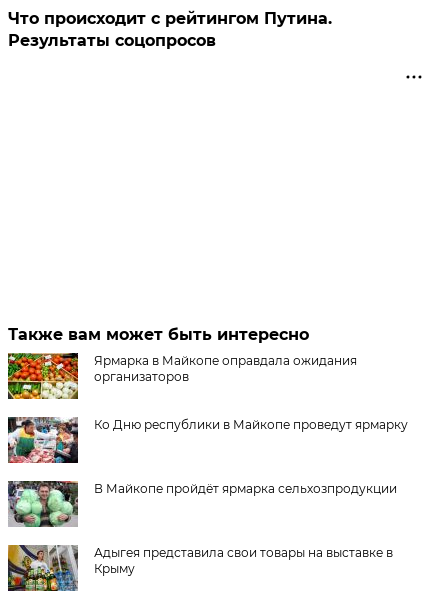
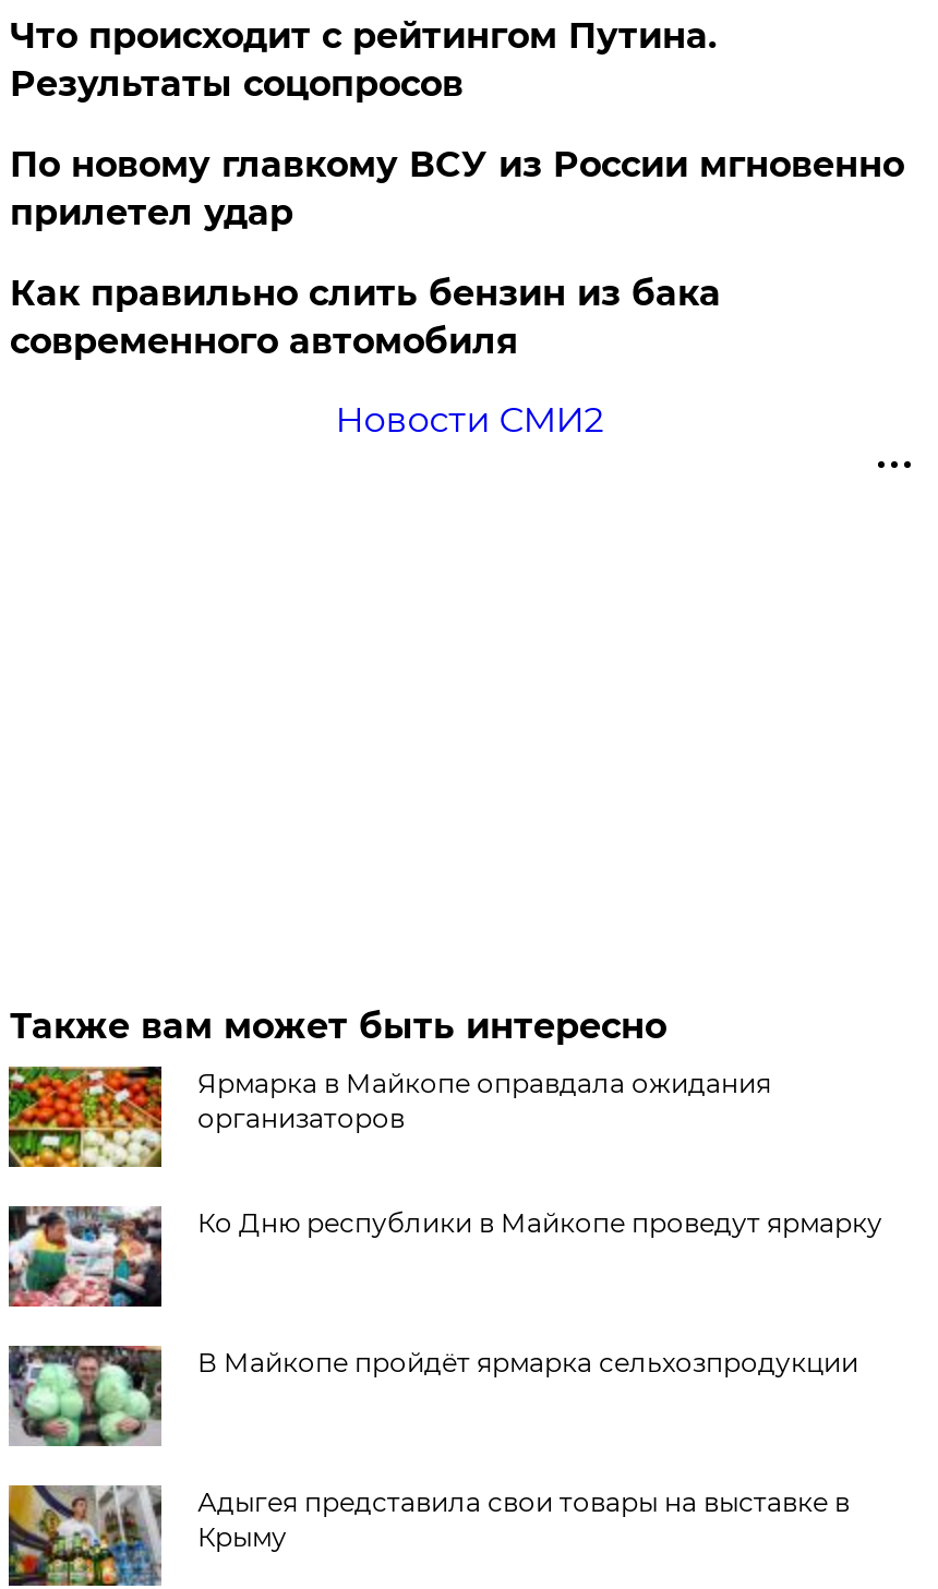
none -> [10,144,904,441] По новому главкому ВСУ из России мгновенно | прилетел удар | Как правильно слить бензин из бака | современного автомобиля | Новости СМИ2

